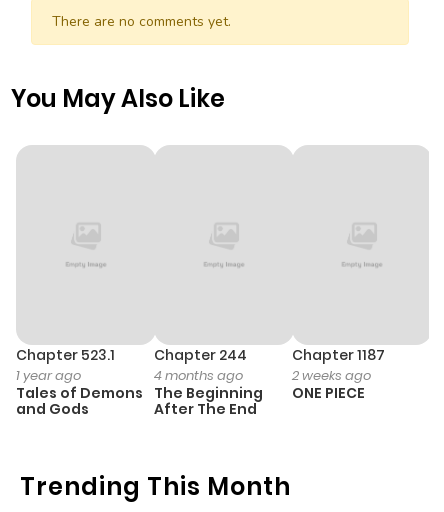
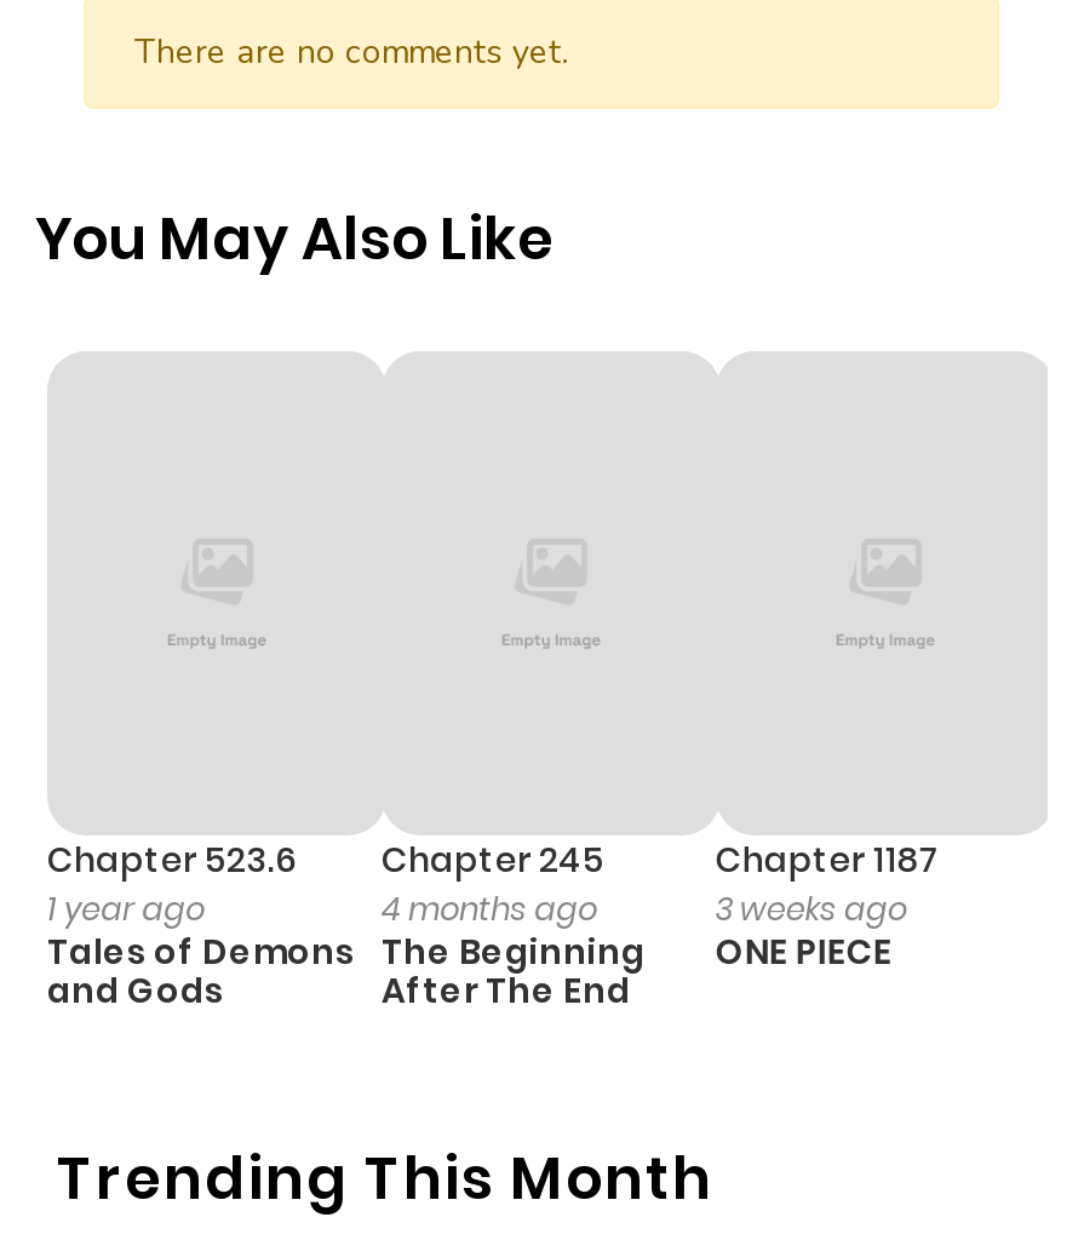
[16,345,115,365] Chapter 523.1 -> [47,835,297,883] Chapter 523.6
[154,345,247,365] Chapter 244 -> [381,835,604,883] Chapter 245
[292,366,371,385] 2 weeks ago -> [716,885,907,931] 3 weeks ago

